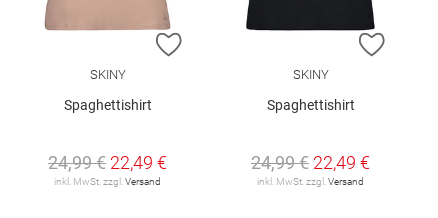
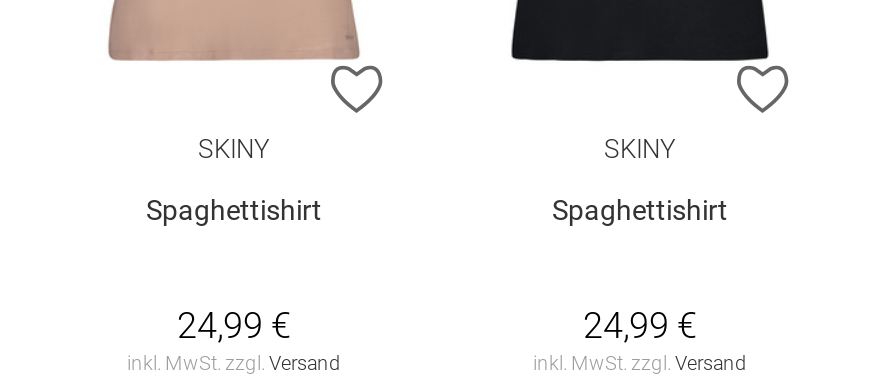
[48,152,167,173] 24,99 € 22,49 € -> [177,303,291,345] 24,99 €
[251,152,370,173] 24,99 € 22,49 € -> [583,303,697,345] 24,99 €

